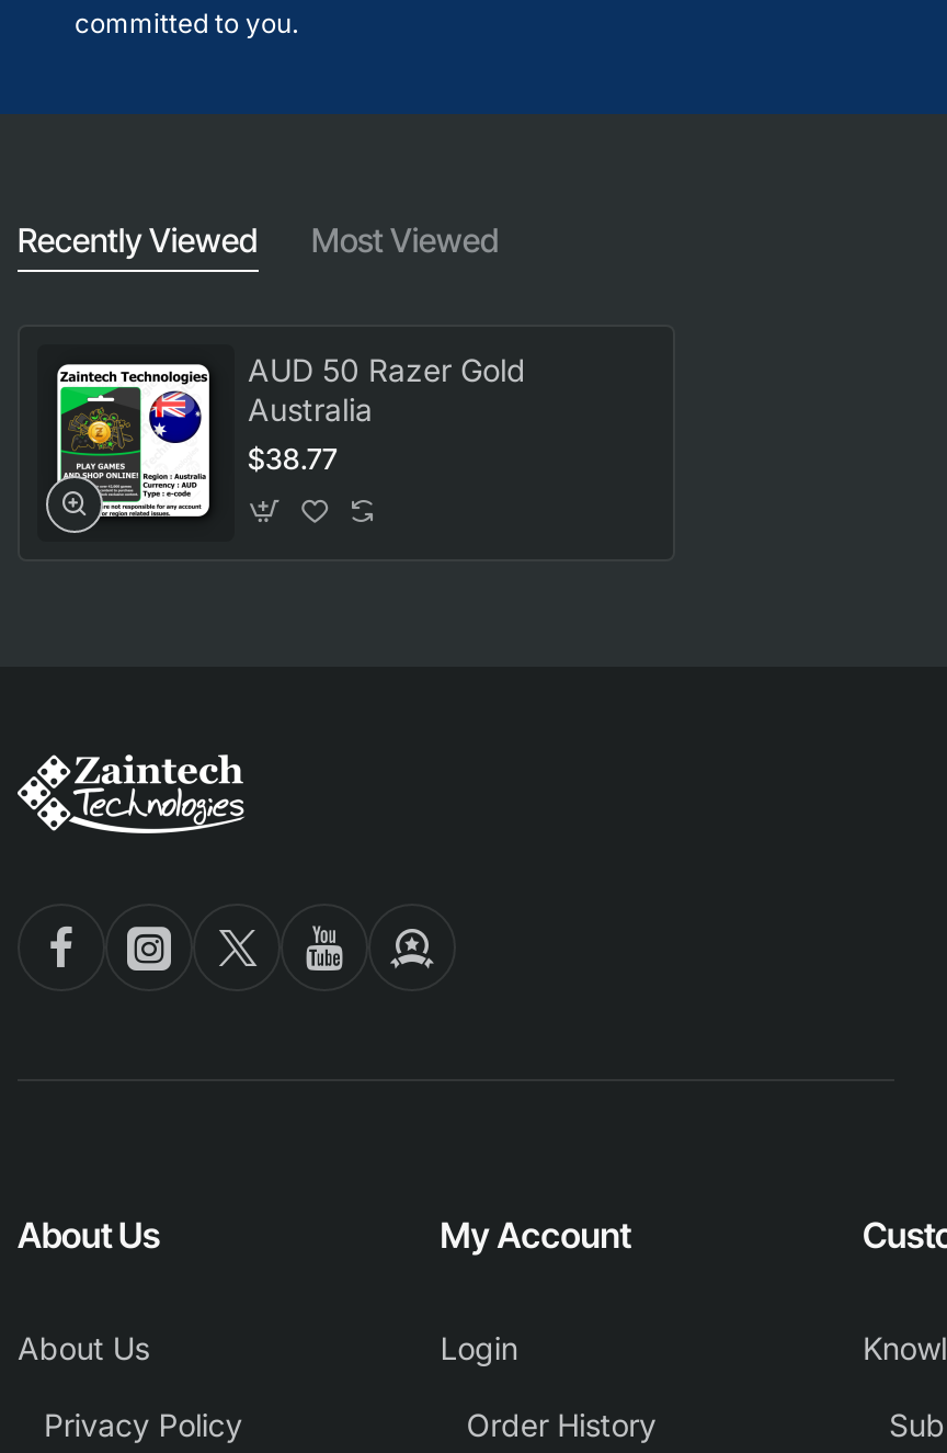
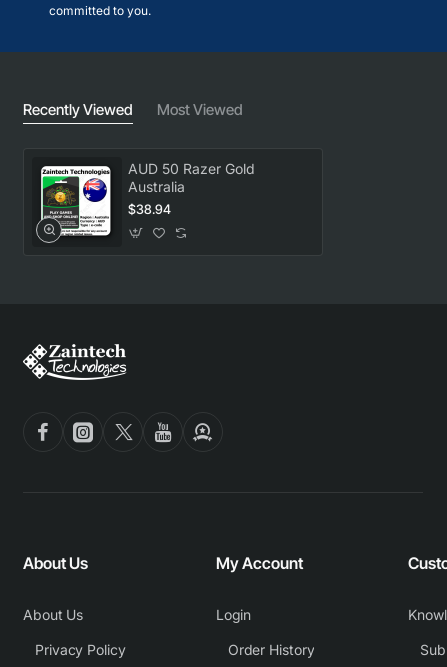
[248,440,338,475] $38.77 -> [128,201,171,217] $38.94

